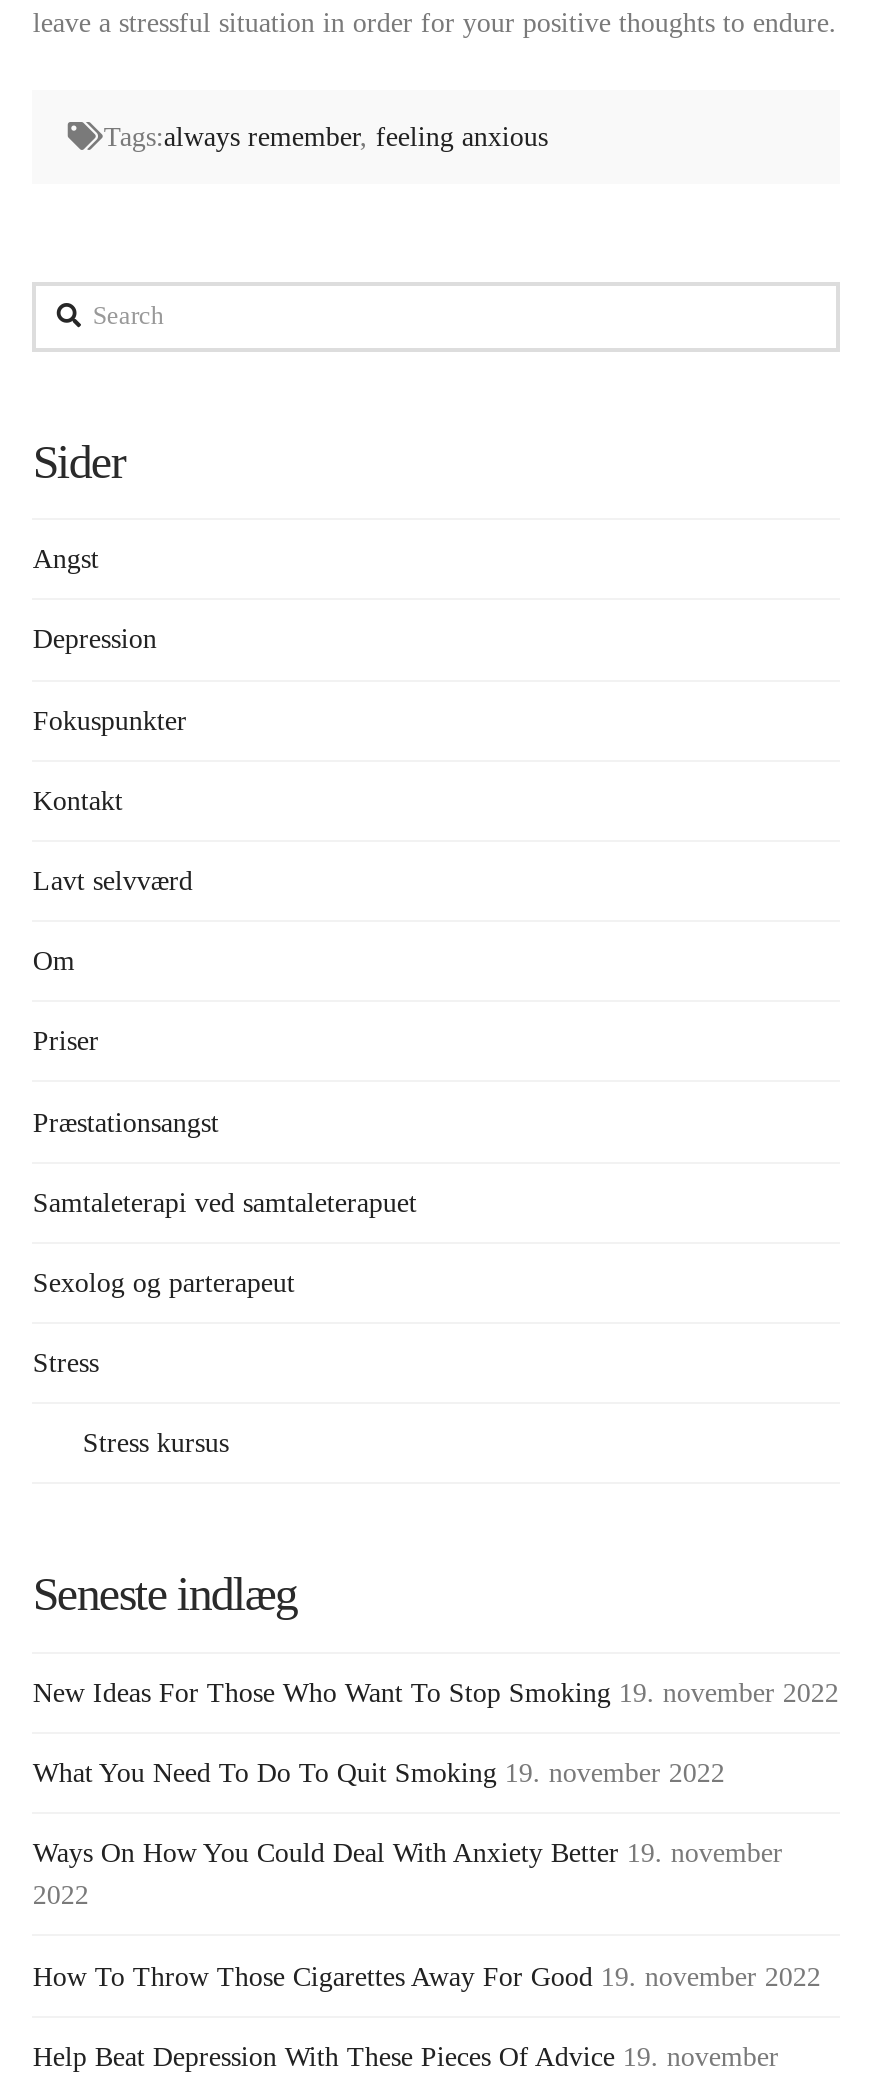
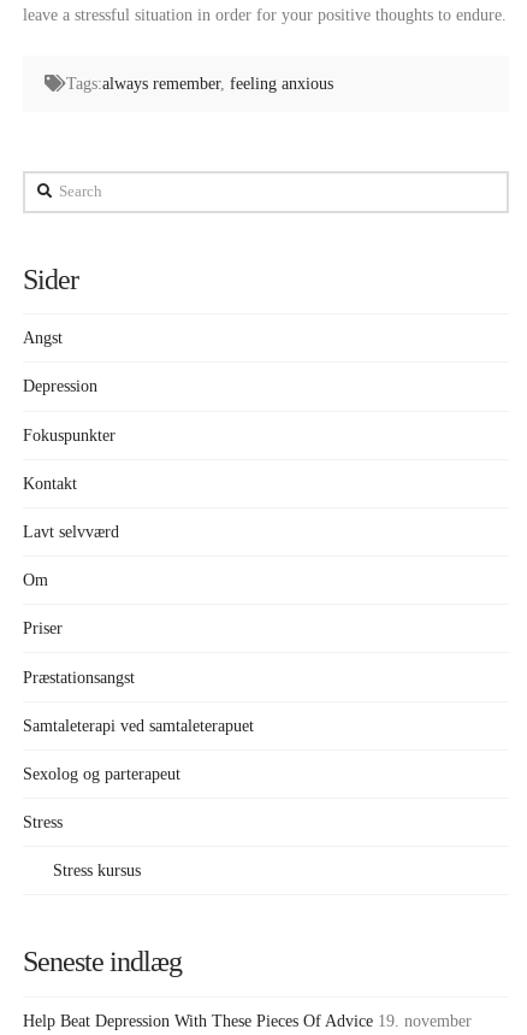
[33,1678,839,1991] New Ideas For Those Who Want To Stop Smoking 19. november 2022 | What You Need To Do To Quit Smoking 19. november 2022 | Ways On How You Could Deal With Anxiety Better 19. november | 2022 | How To Throw Those Cigarettes Away For Good 19. november 2022 -> none

